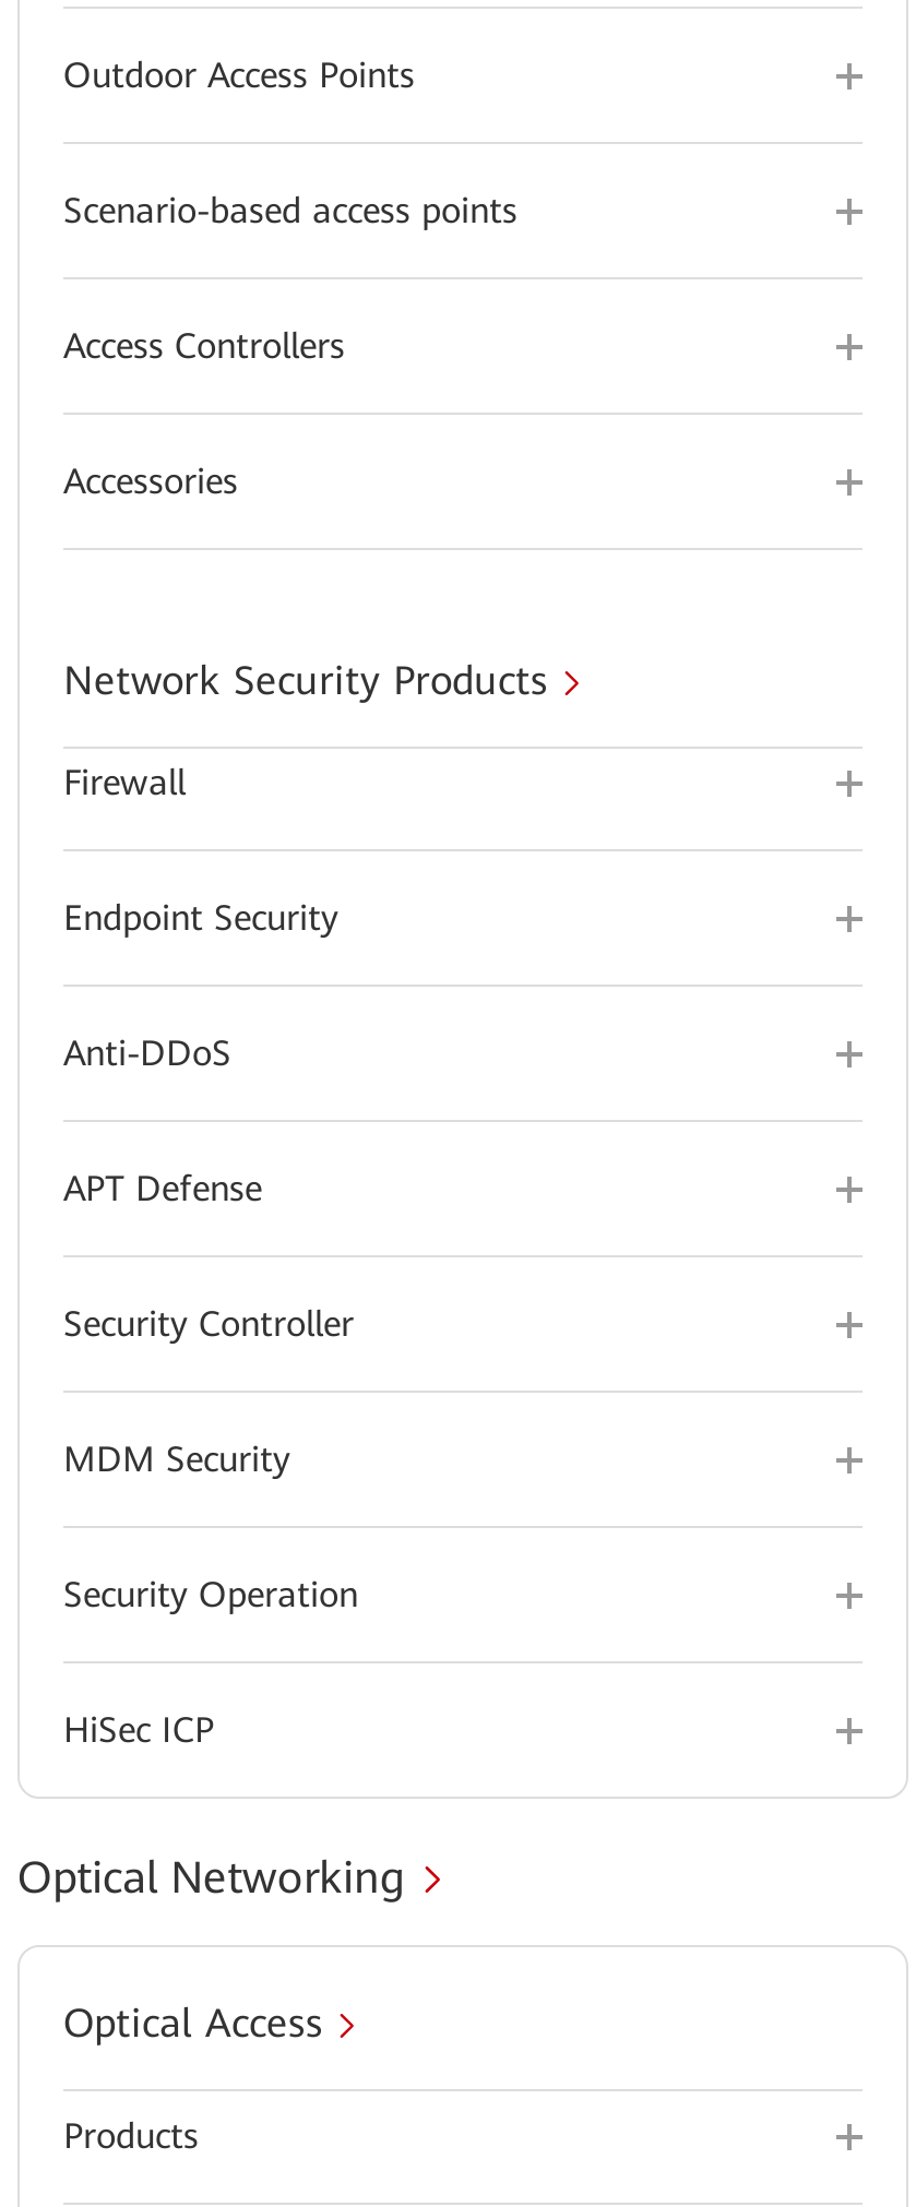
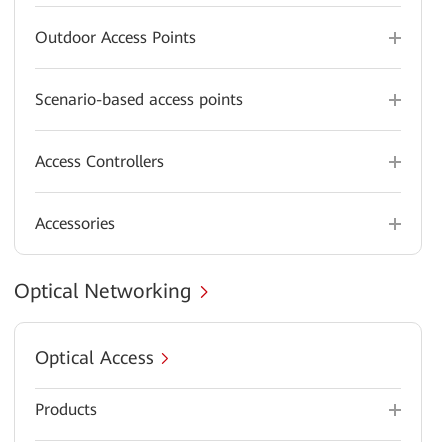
[63,657,548,1751] Network Security Products | Firewall | Endpoint Security | Anti-DDoS | APT Defense | Security Controller | MDM Security | Security Operation | HiSec ICP -> none

